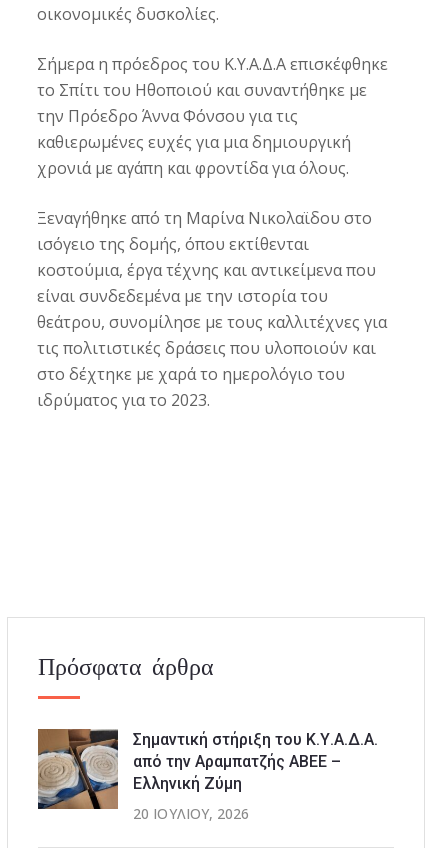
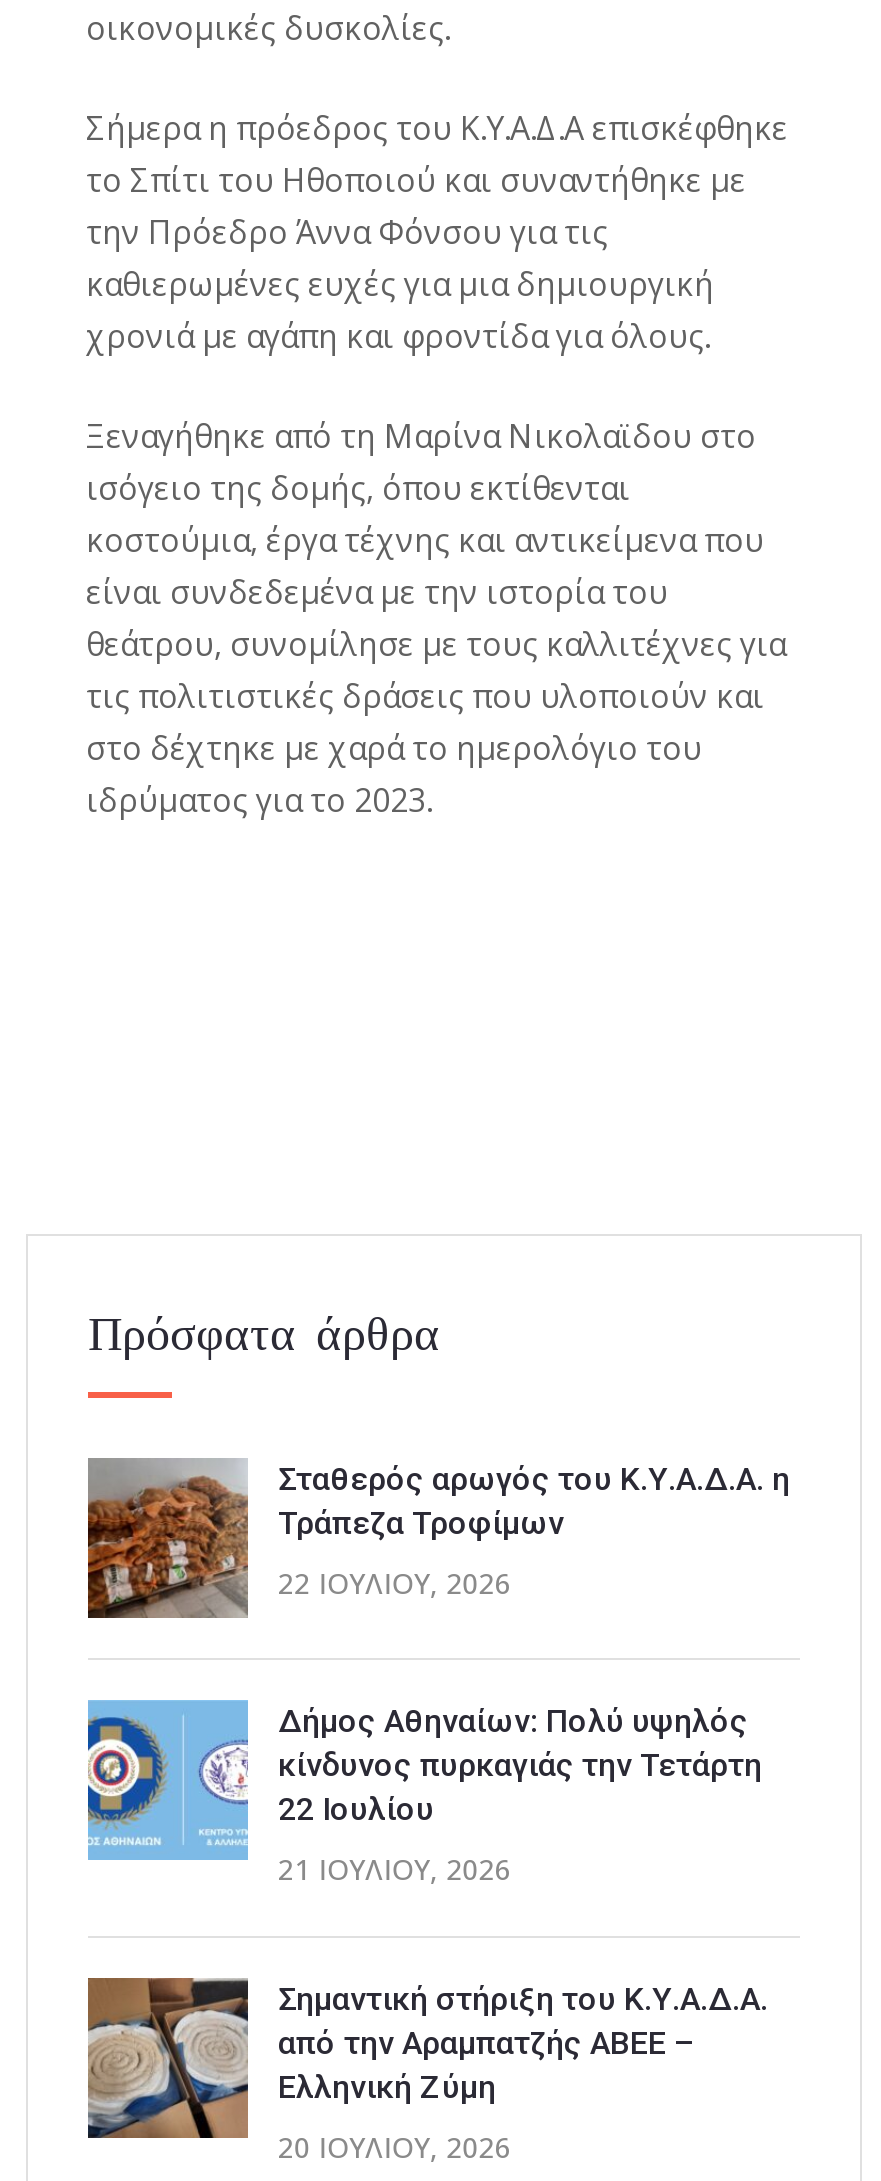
none -> [86,1456,790,1620] [image] | Σταθερός αρωγός του Κ.Υ.Α.Δ.Α. η | Τράπεζα Τροφίμων | 22 ΙΟΥΛΊΟΥ, 2026
none -> [86,1698,762,1887] [image] | Δήμος Αθηναίων: Πολύ υψηλός | κίνδυνος πυρκαγιάς την Τετάρτη | 22 Ιουλίου | 21 ΙΟΥΛΊΟΥ, 2026

